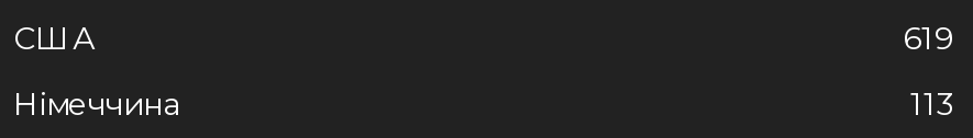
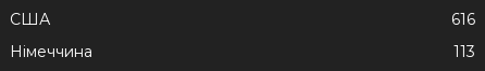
[904,19,954,58] 619 -> [451,10,475,29] 616

